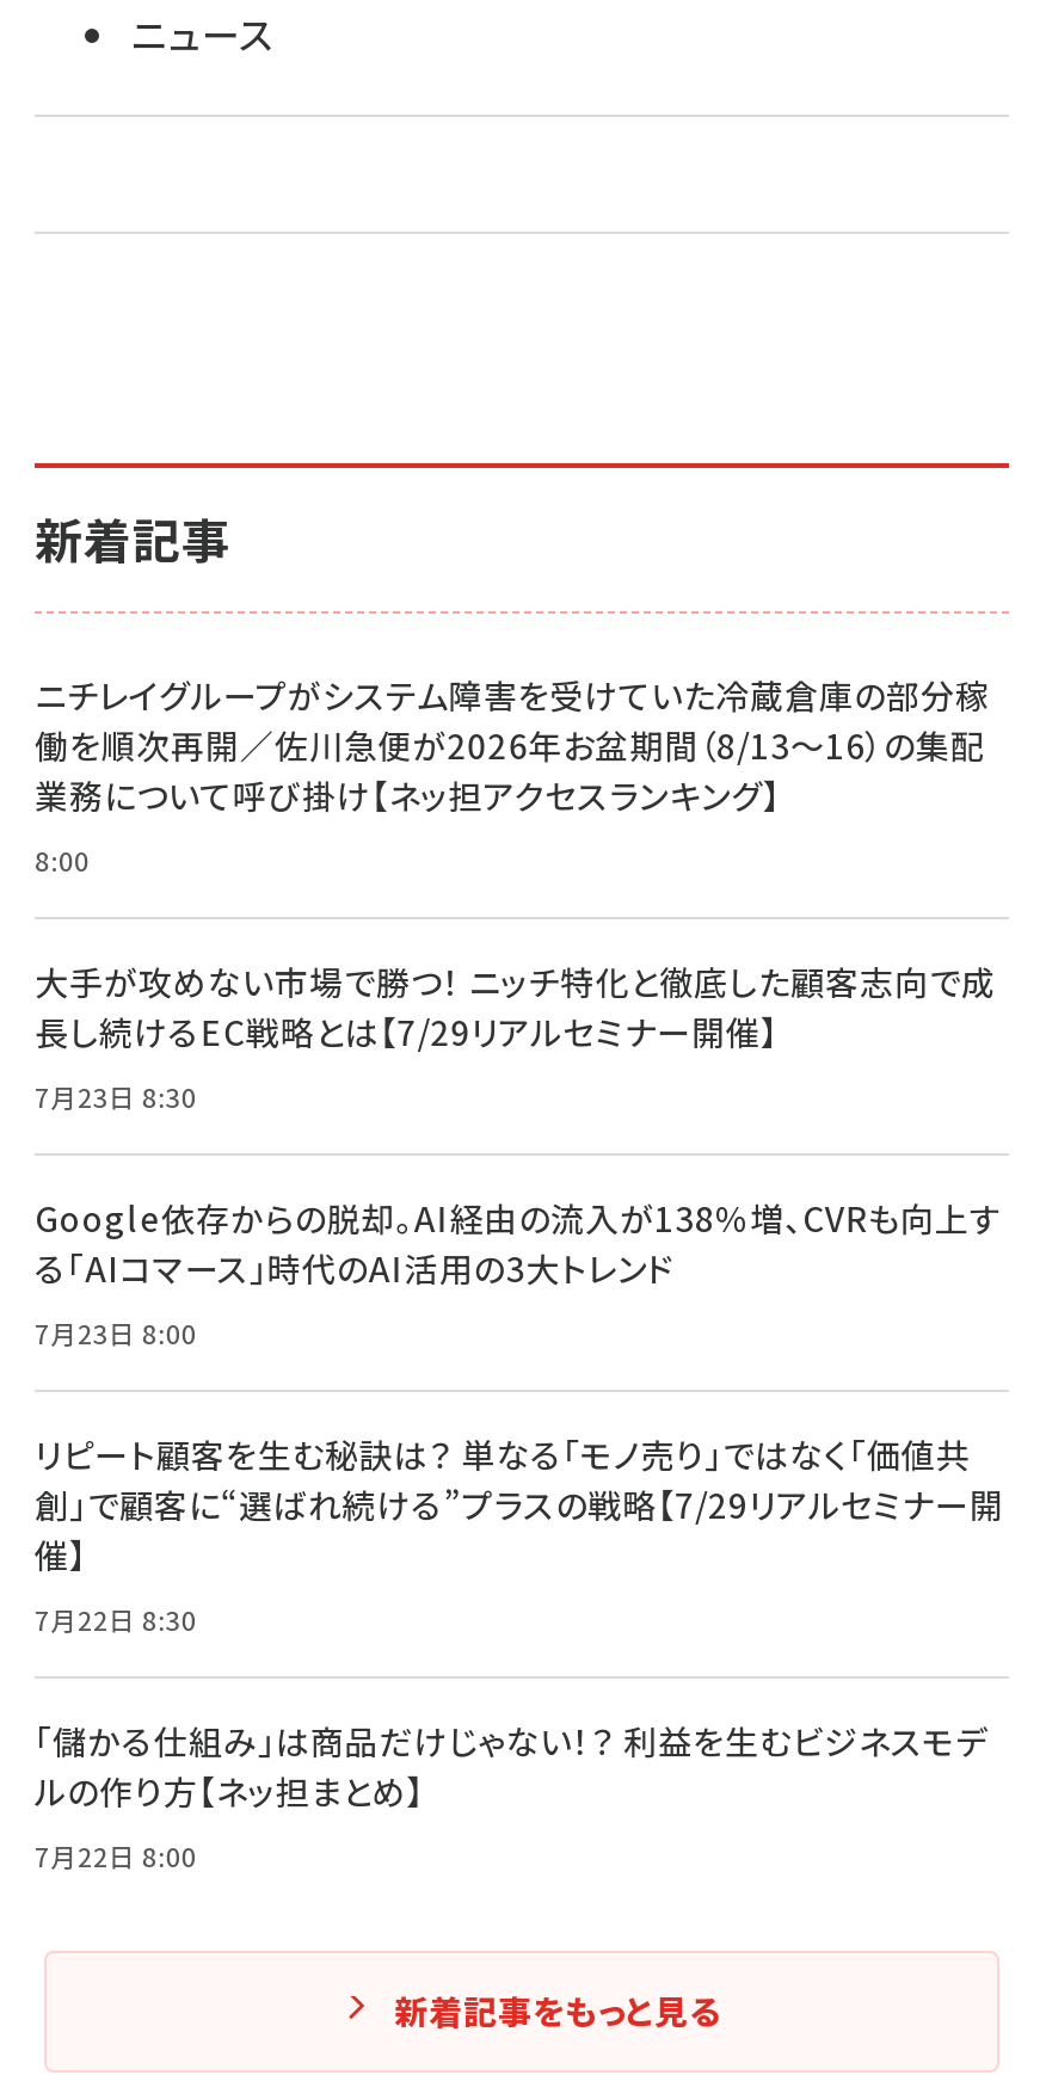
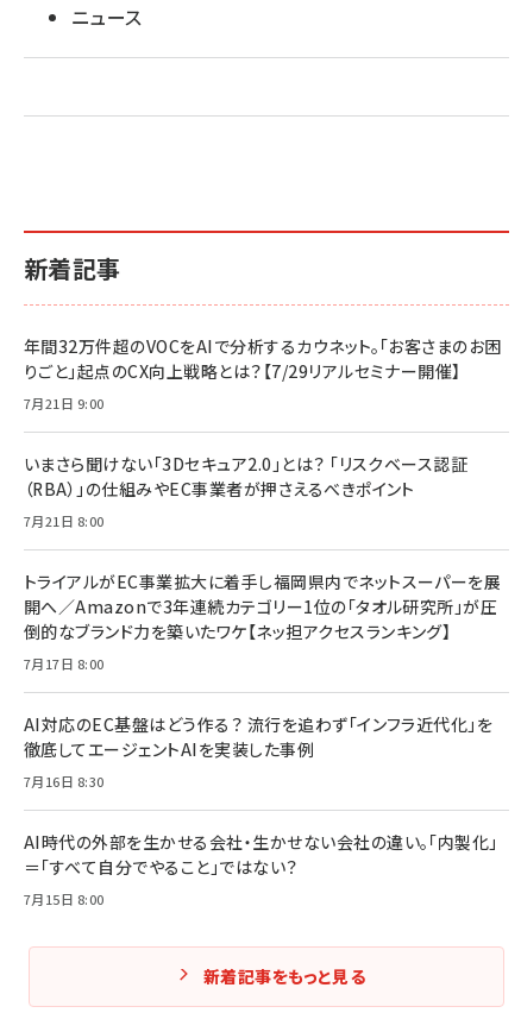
[35,671,990,879] ニチレイグループがシステム障害を受けていた冷蔵倉庫の部分稼 | 働を順次再開／佐川急便が2026年お盆期間（8/13～16）の集配 | 業務について呼び掛け【ネッ担アクセスランキング】 | 8:00 -> [24,334,502,413] 年間32万件超のVOCをAIで分析するカウネット。「お客さまのお困 | りごと」起点のCX向上戦略とは？【7/29リアルセミナー開催】 | 7月21日 9:00
[35,958,996,1115] 大手が攻めない市場で勝つ！ ニッチ特化と徹底した顧客志向で成 | 長し続けるEC戦略とは【7/29リアルセミナー開催】 | 7月23日 8:30 -> [24,452,468,530] いまさら聞けない「3Dセキュア2.0」とは？ 「リスクベース認証 | （RBA）」の仕組みやEC事業者が押さえるべきポイント | 7月21日 8:00
[35,1194,1001,1351] Google依存からの脱却。AI経由の流入が138%増、CVRも向上す | る「AIコマース」時代のAI活用の3大トレンド | 7月23日 8:00 -> [24,570,501,673] トライアルがEC事業拡大に着手し福岡県内でネットスーパーを展 | 開へ／Amazonで3年連続カテゴリー1位の「タオル研究所」が圧 | 倒的なブランド力を築いたワケ【ネッ担アクセスランキング】 | 7月17日 8:00
[35,1430,1004,1638] リピート顧客を生む秘訣は？ 単なる「モノ売り」ではなく「価値共 | 創」で顧客に“選ばれ続ける”プラスの戦略【7/29リアルセミナー開 | 催】 | 7月22日 8:30 -> [24,712,493,791] AI対応のEC基盤はどう作る？ 流行を追わず「インフラ近代化」を | 徹底してエージェントAIを実装した事例 | 7月16日 8:30
[35,1717,987,1874] 「儲かる仕組み」は商品だけじゃない！？ 利益を生むビジネスモデ | ルの作り方【ネッ担まとめ】 | 7月22日 8:00 -> [24,830,498,908] AI時代の外部を生かせる会社・生かせない会社の違い。「内製化」 | ＝「すべて自分でやること」ではない？ | 7月15日 8:00

